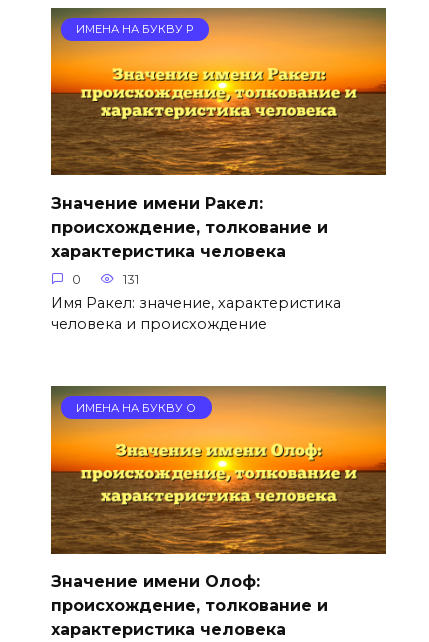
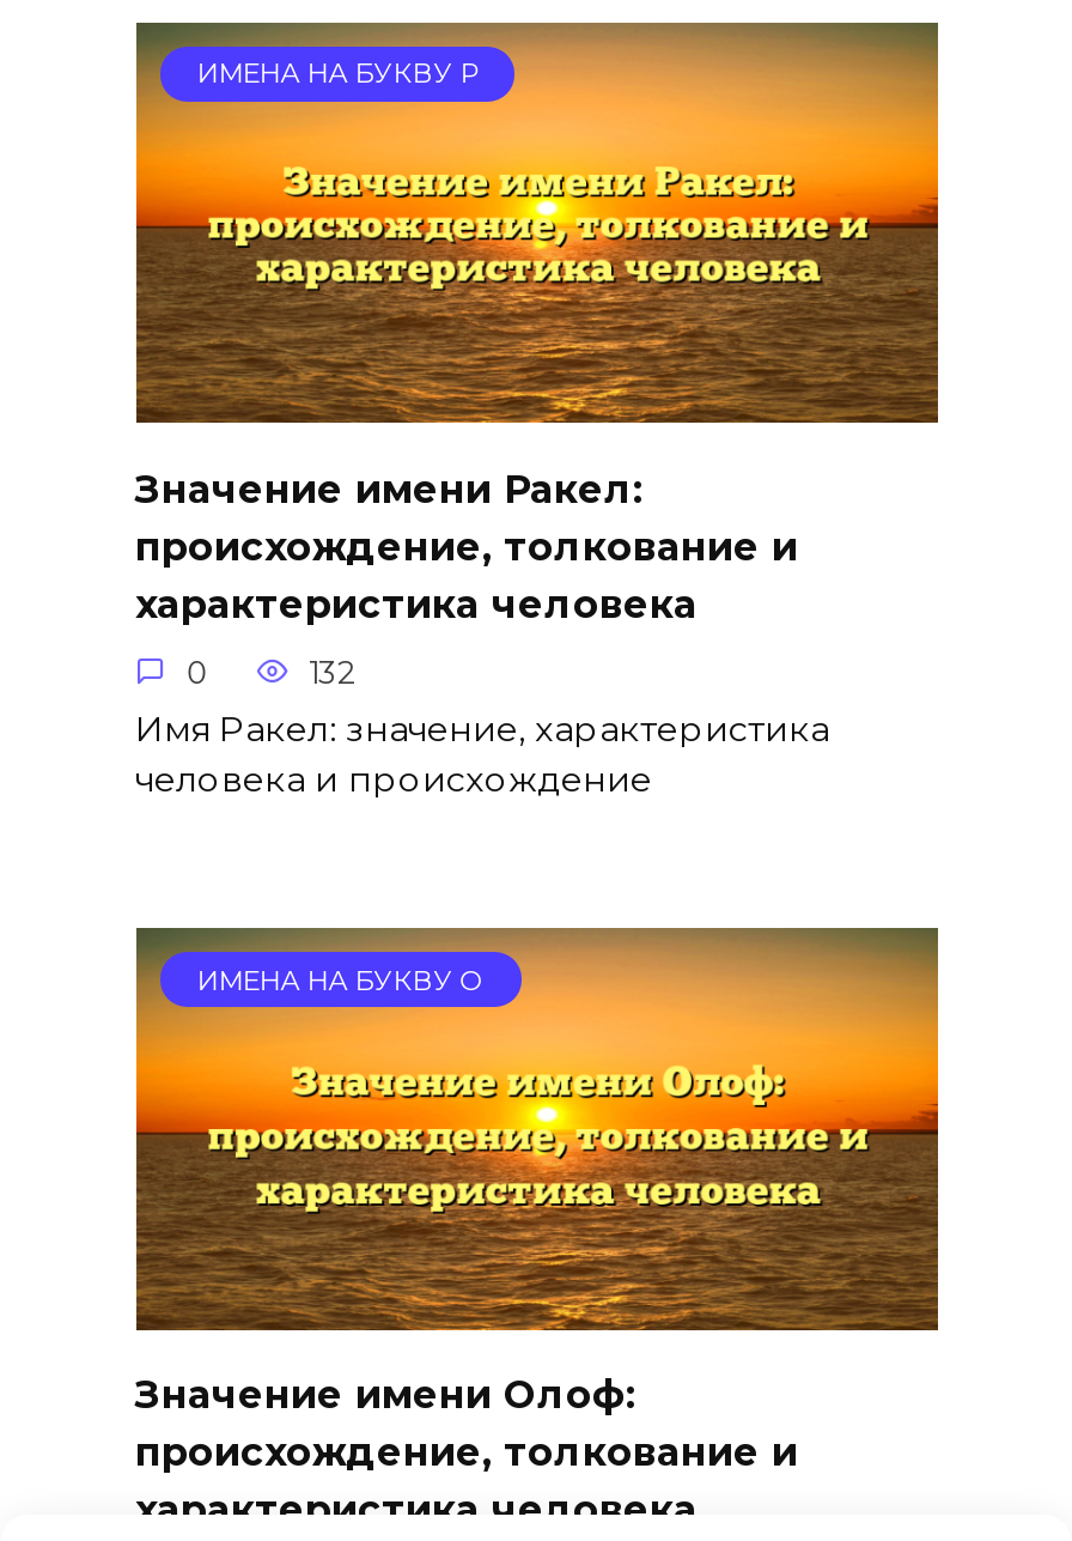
[123,272,139,287] 131 -> [309,654,354,690] 132

